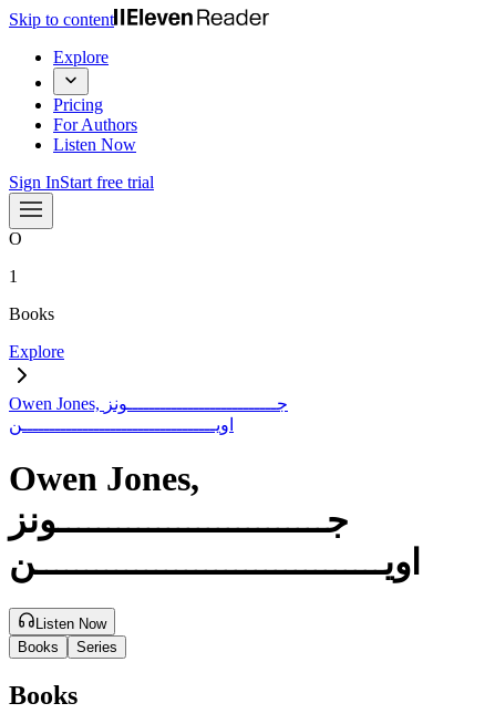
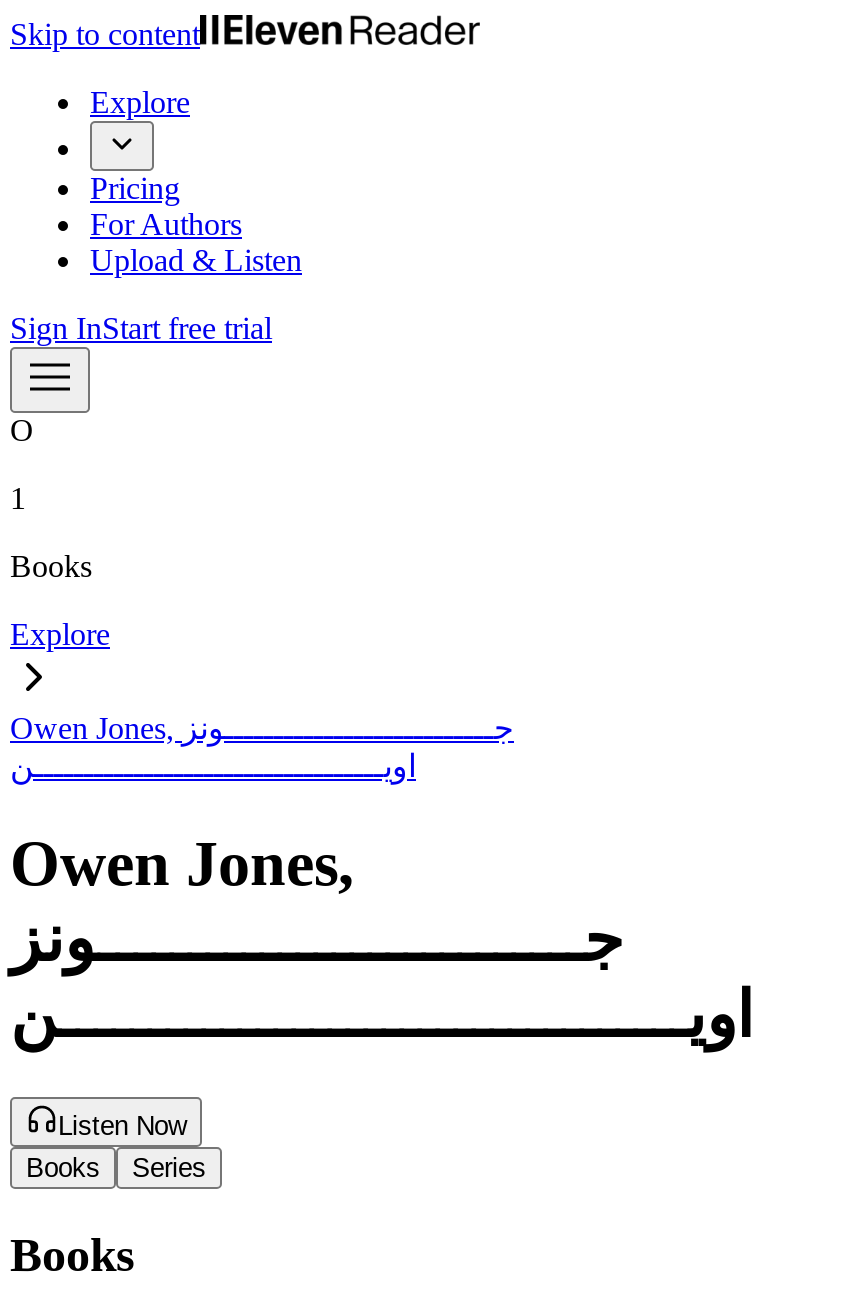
[53,135,136,154] Listen Now -> [90,243,302,277] Upload & Listen

